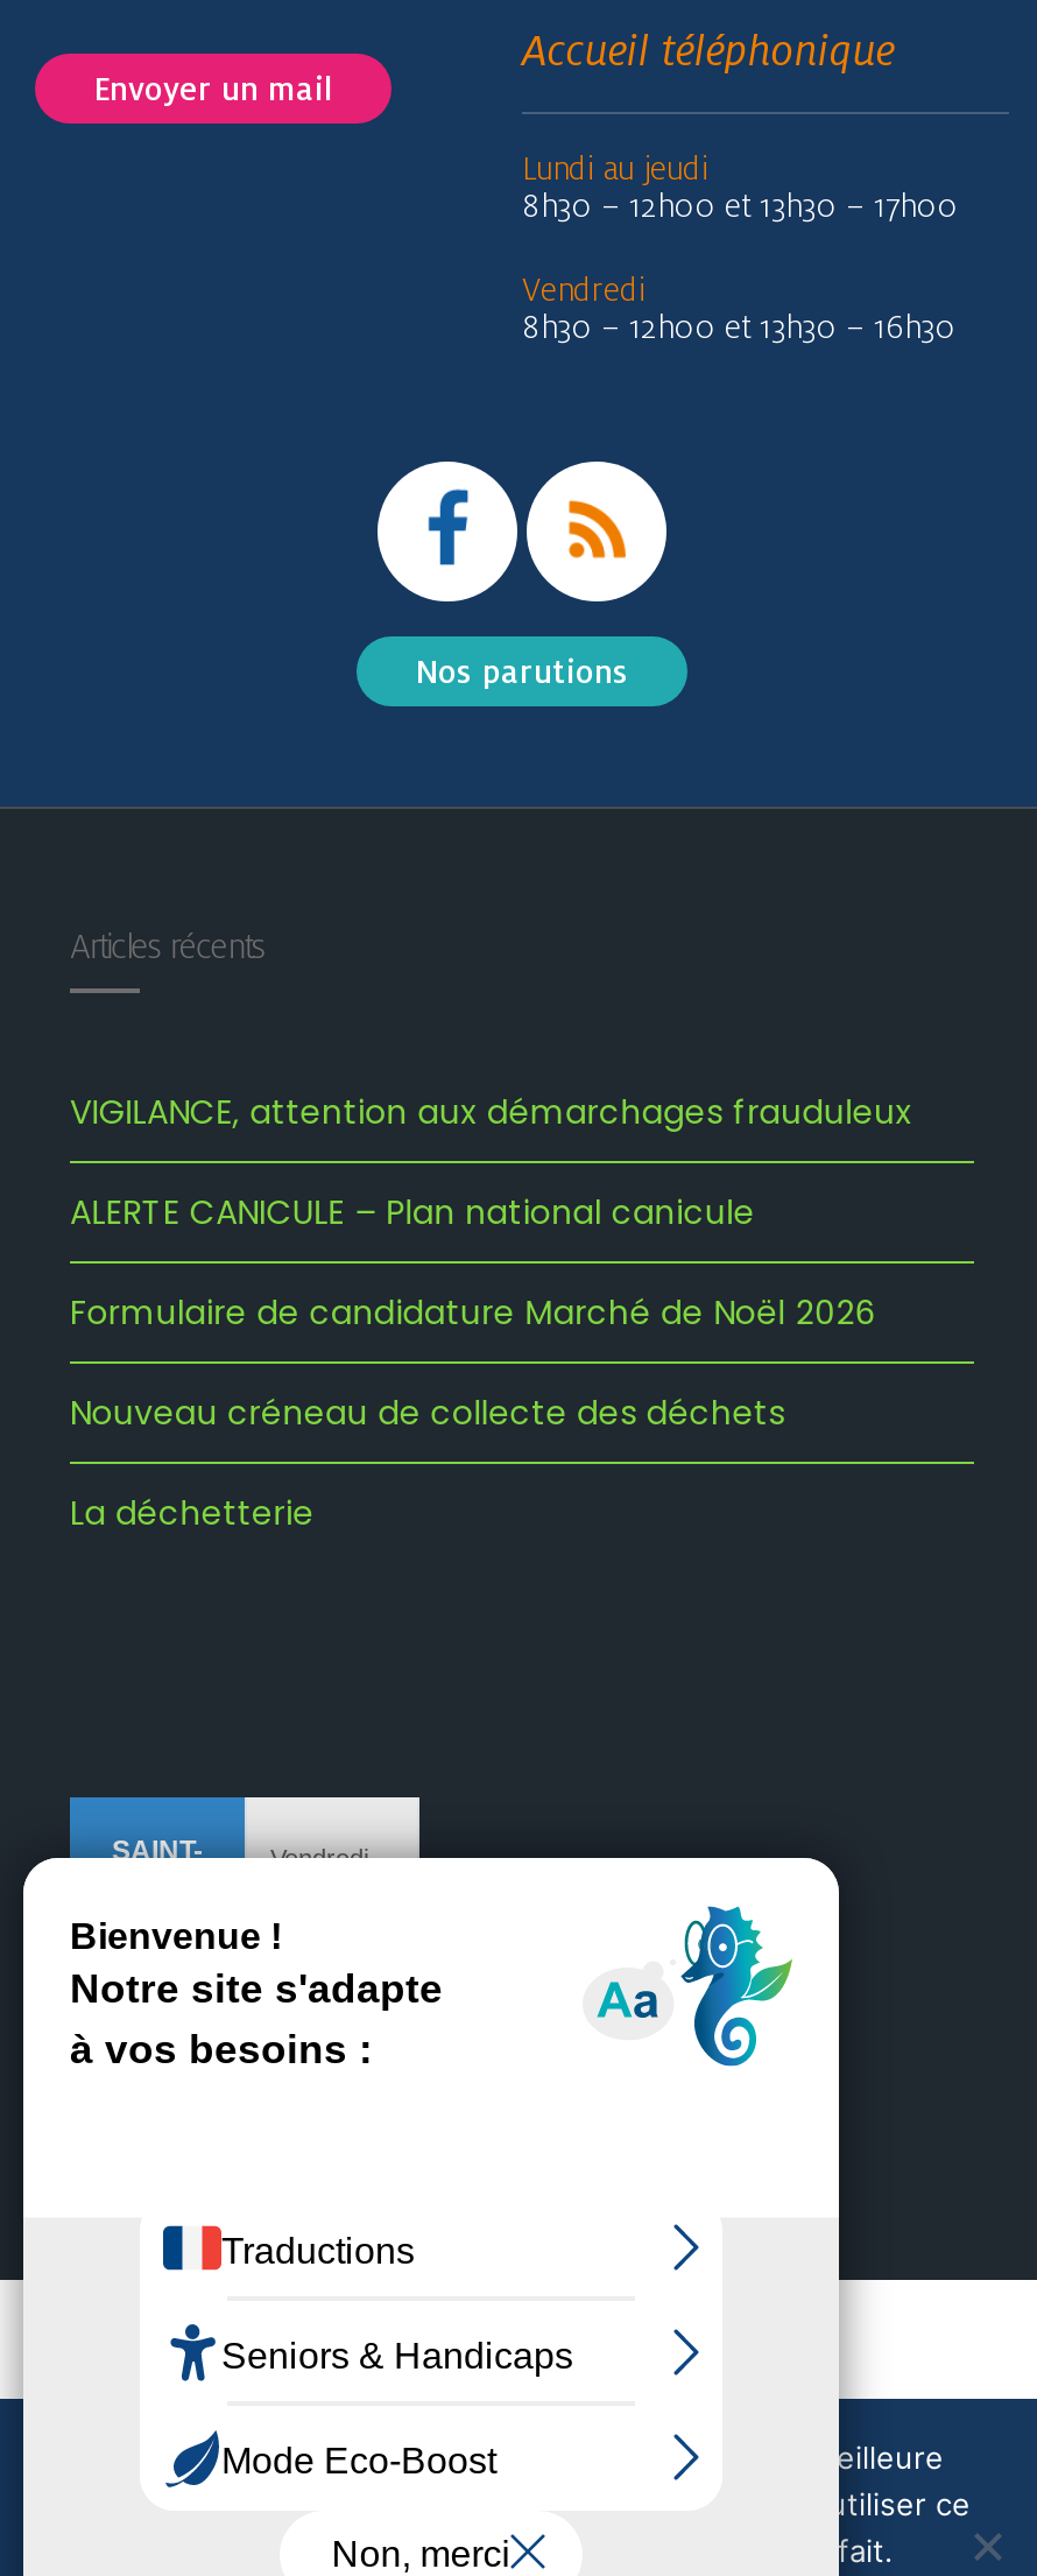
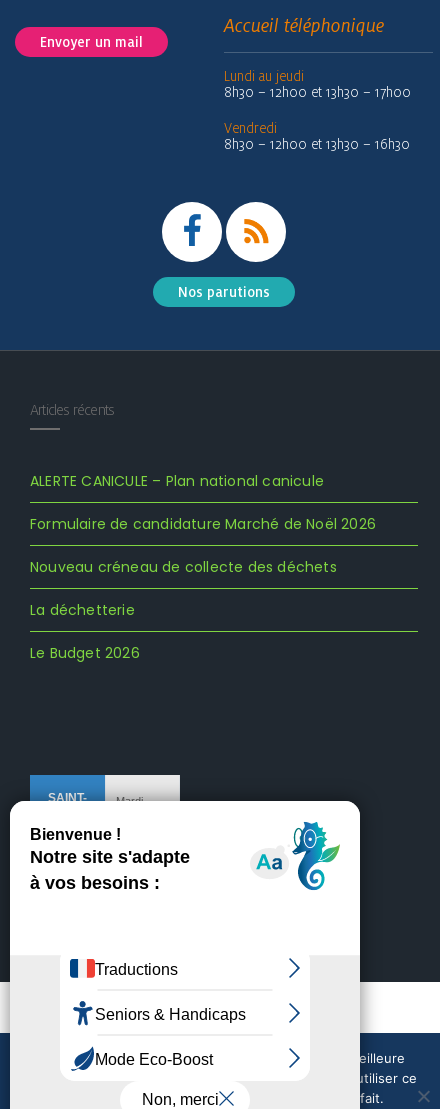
[70,1089,912,1135] VIGILANCE, attention aux démarchages frauduleux -> none
moved [70,1189,876,1536] -> [30,471,376,620]: ALERTE CANICULE – Plan national canicule | Formulaire de candidature Marché de Noël 2026 | Nouveau créneau de collecte des déchets | La déchetterie
none -> [30,643,140,663] Le Budget 2026

